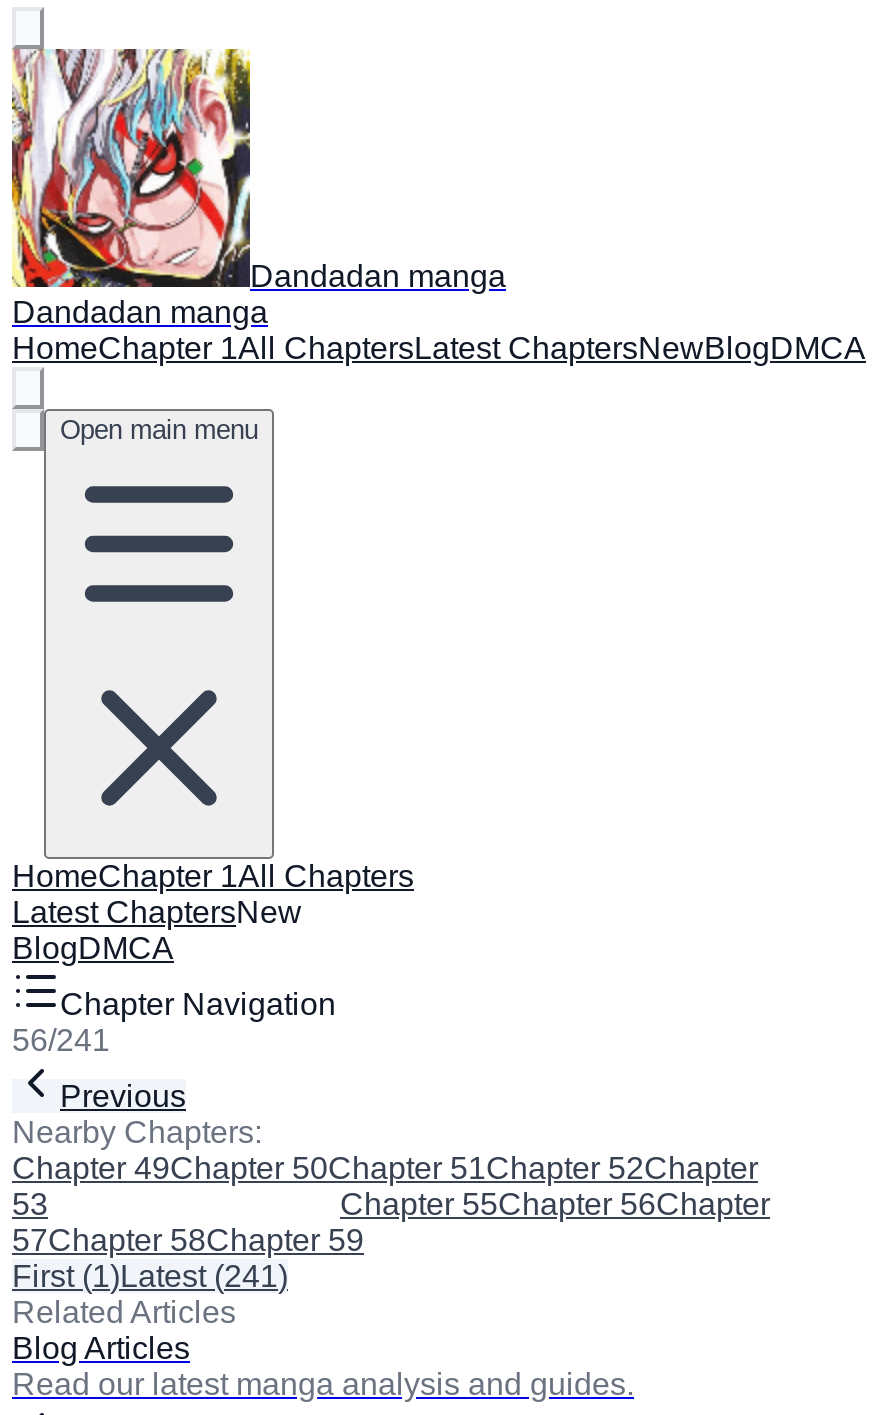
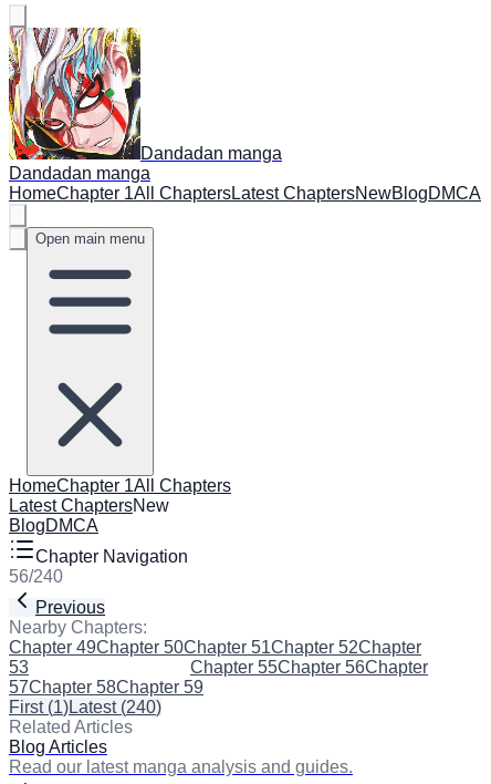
[12,1023,110,1057] 56/241 -> [9,567,63,586] 56/240
[12,1259,288,1293] First (1)Latest (241) -> [9,698,161,716] First (1)Latest (240)

